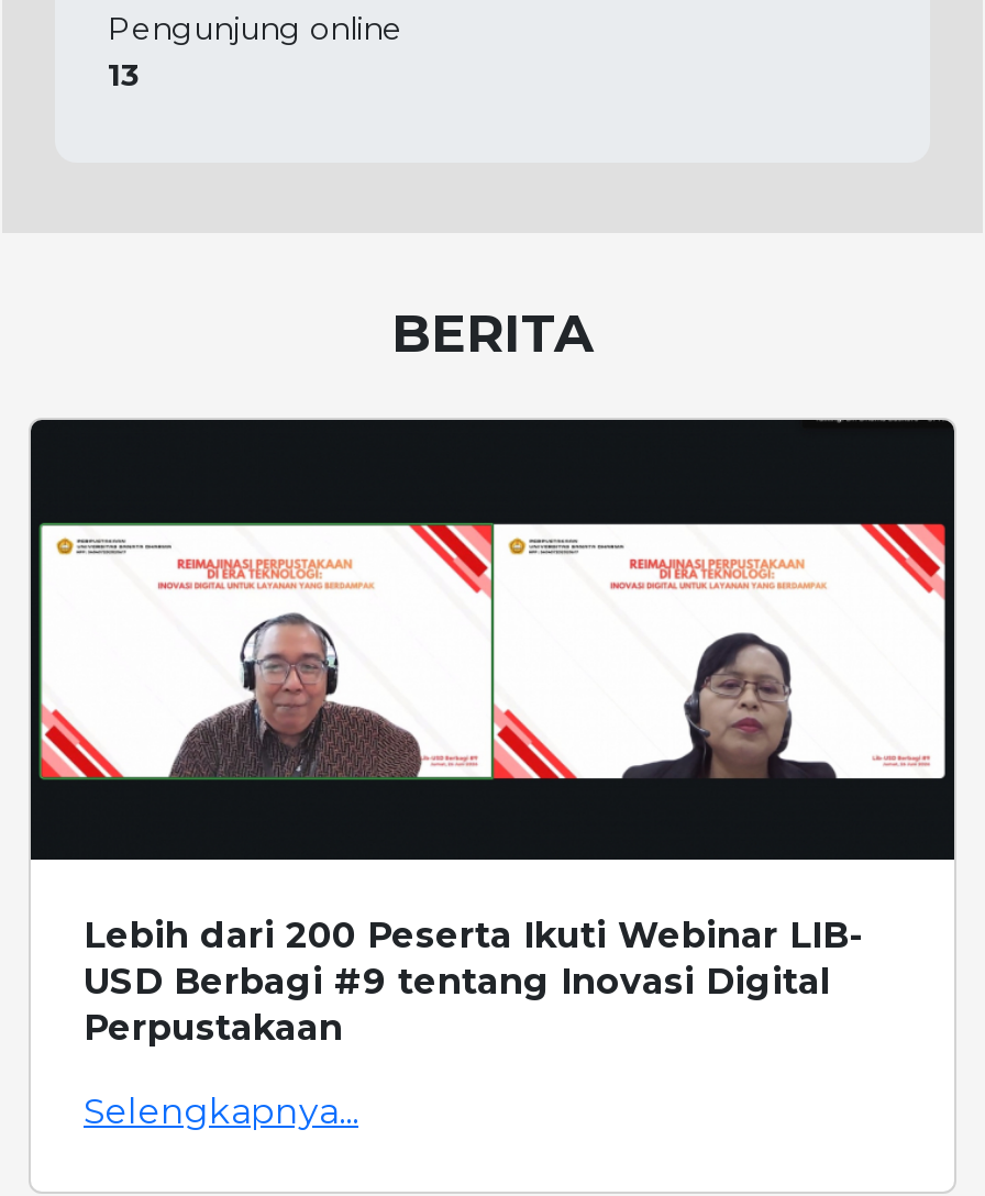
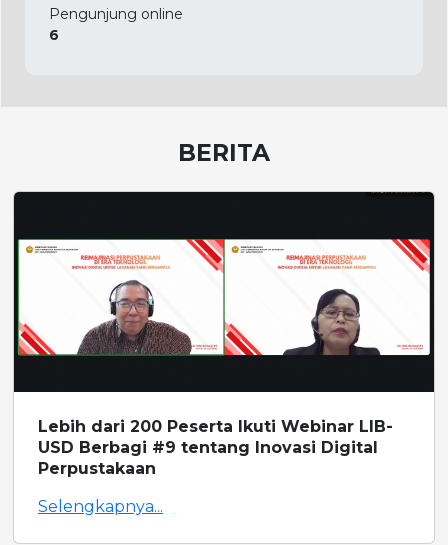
[108,56,141,95] 13 -> [49,26,59,44] 6

